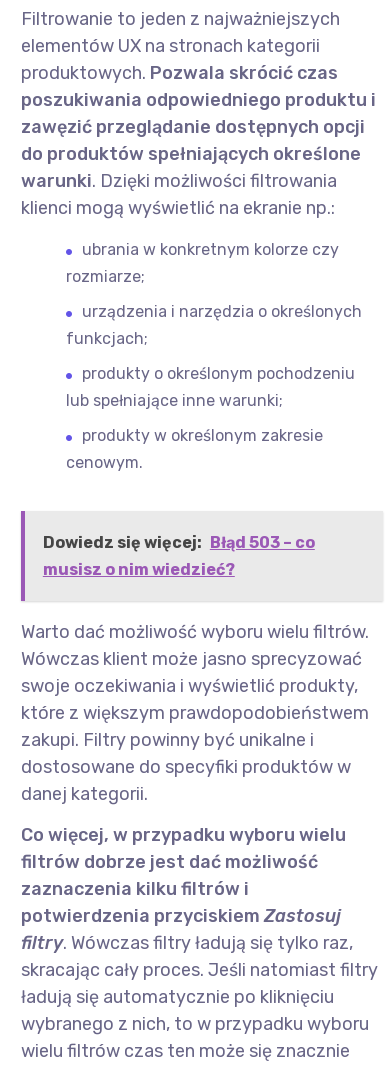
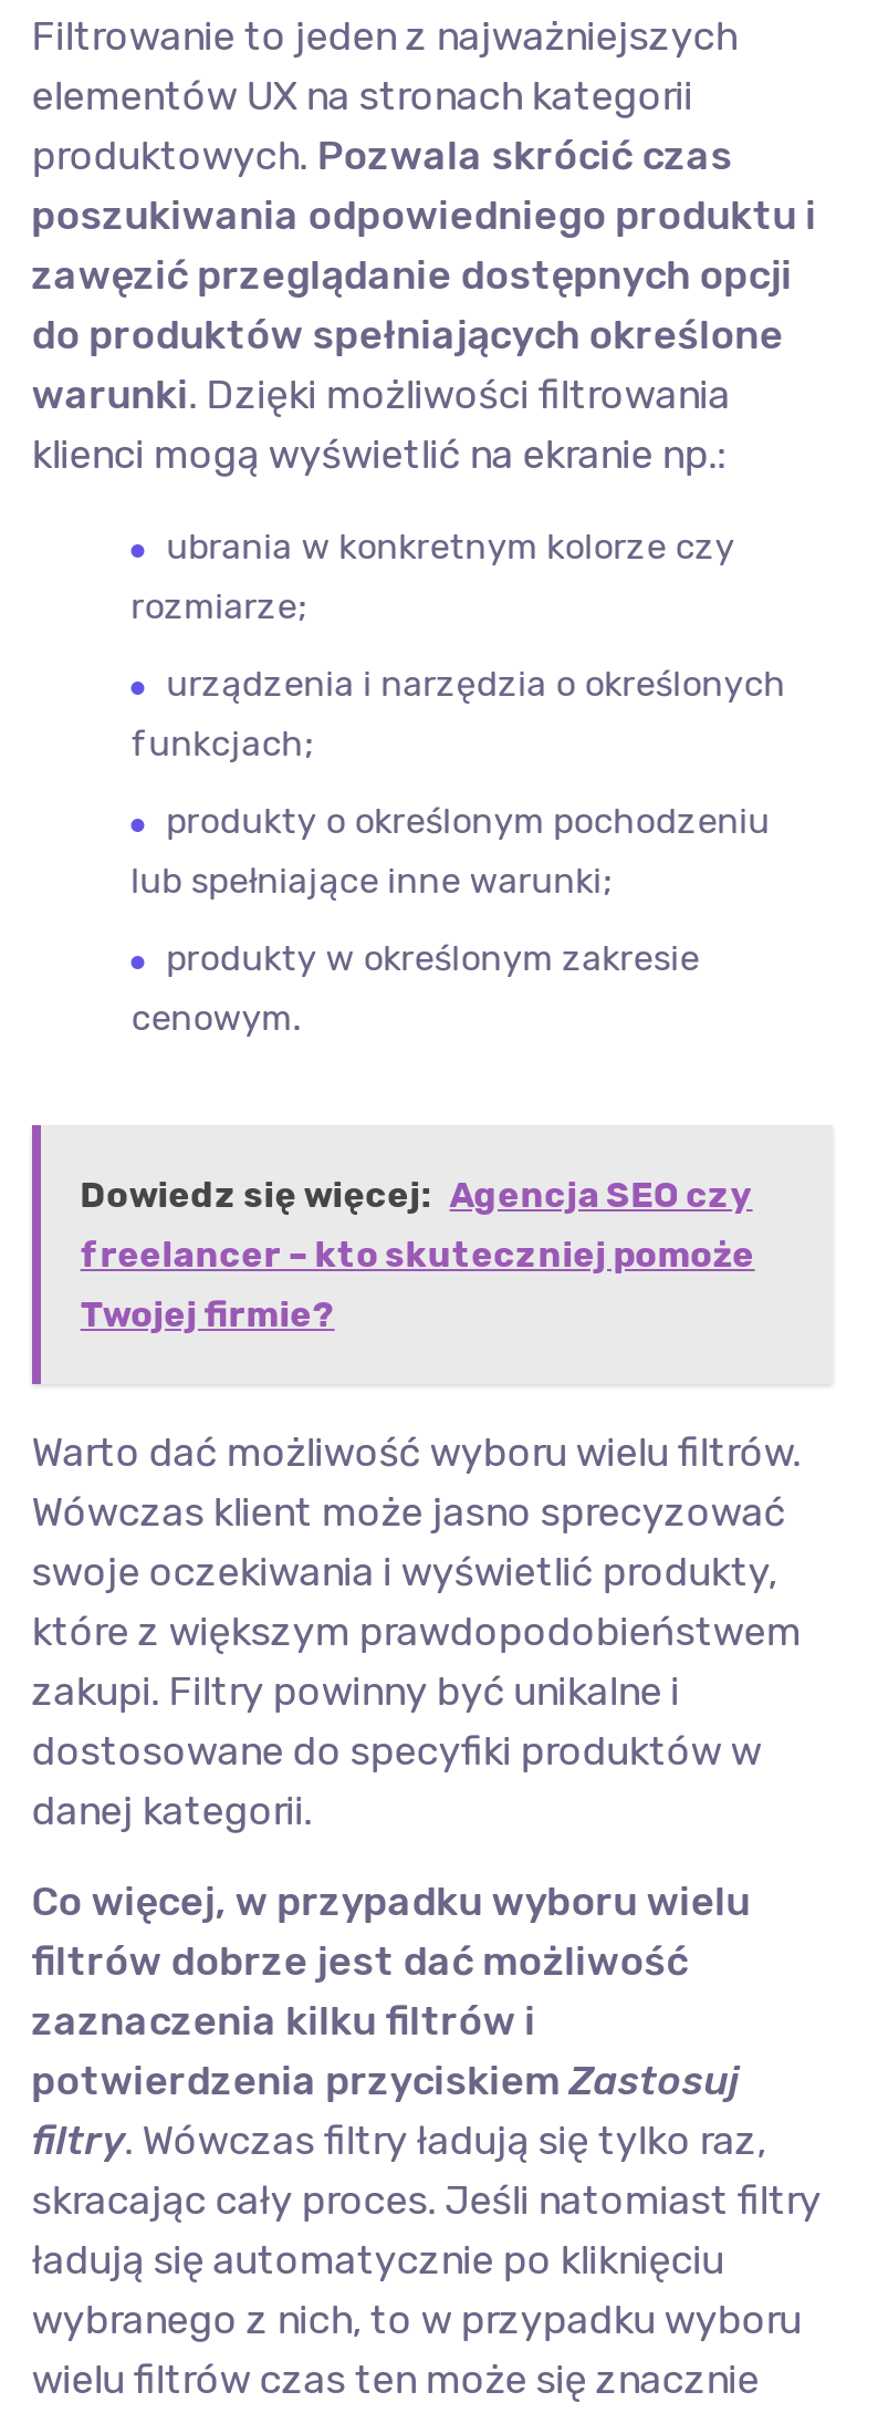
[43,533,315,579] Dowiedz się więcej: Błąd 503 – co | musisz o nim wiedzieć? -> [80,1175,755,1336] Dowiedz się więcej: Agencja SEO czy | freelancer – kto skuteczniej pomoże | Twojej firmie?

